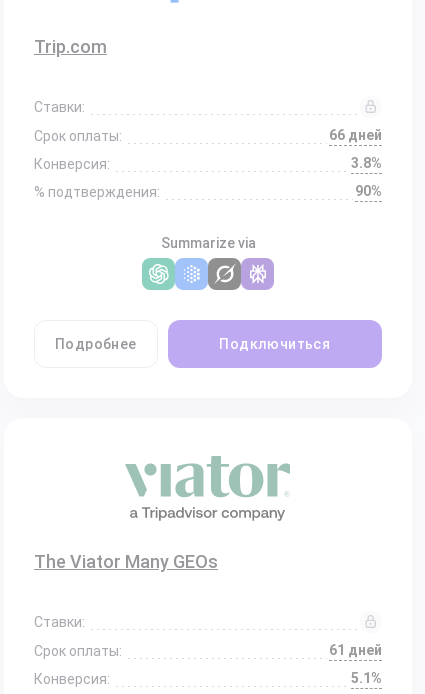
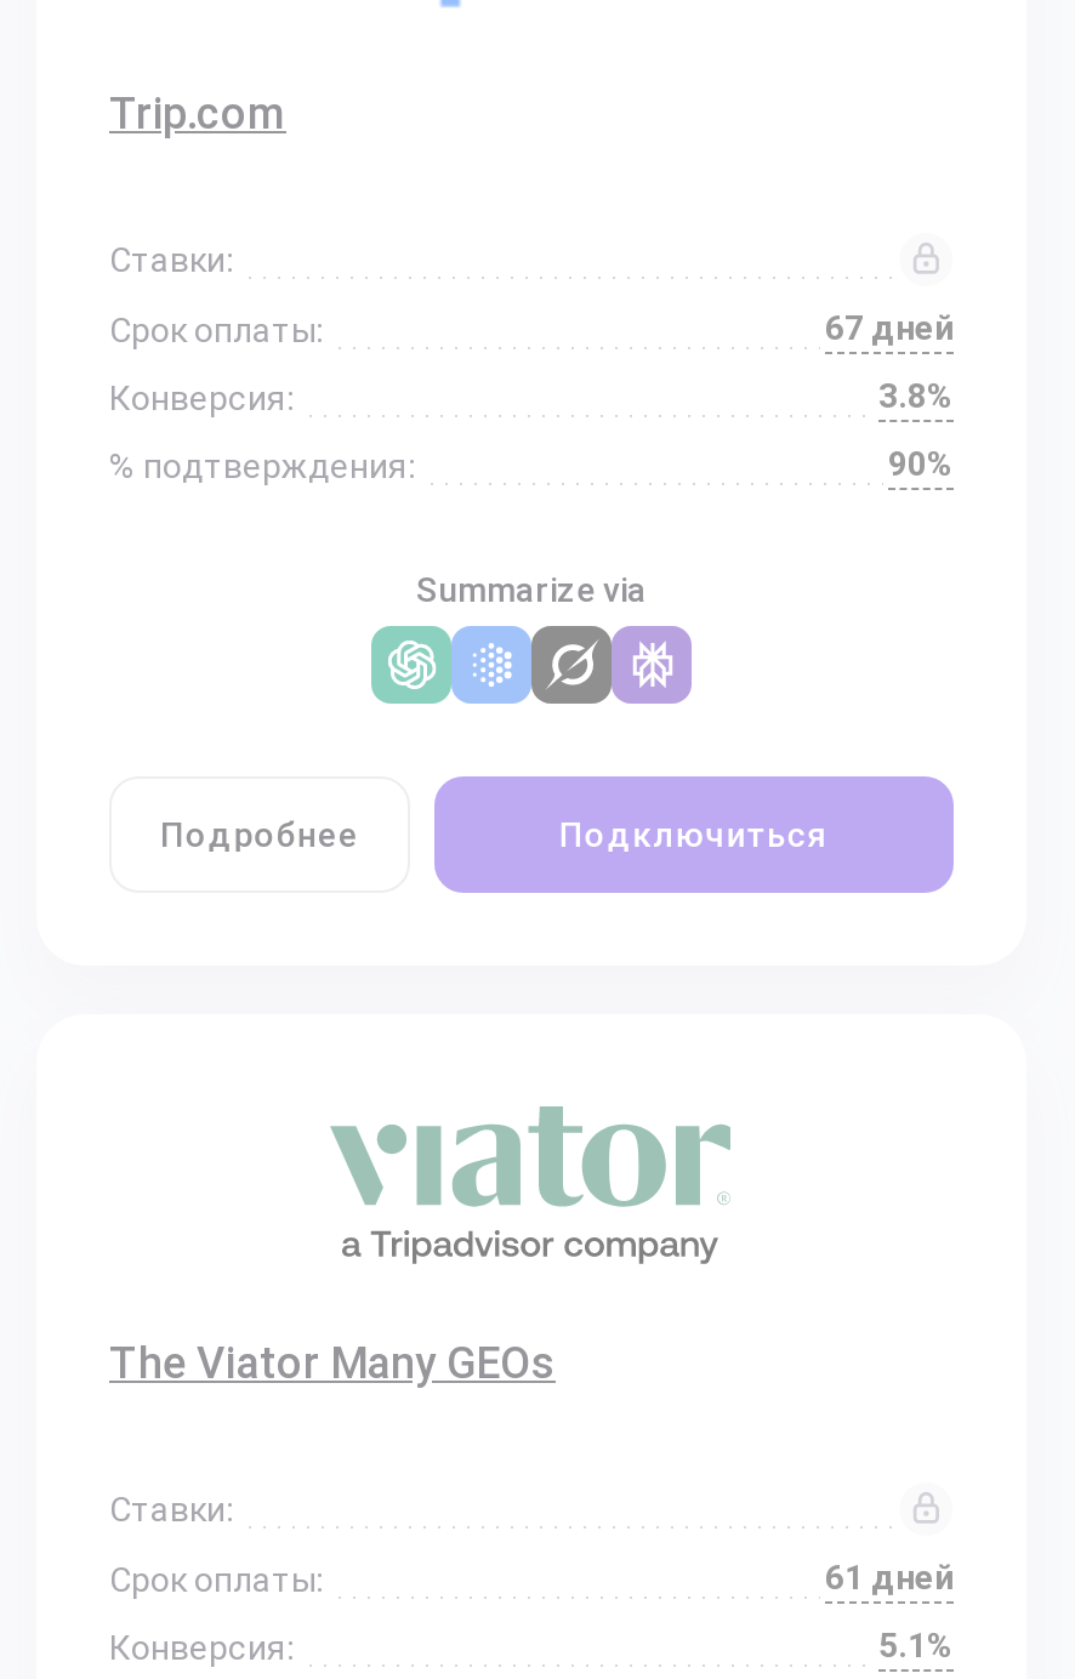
[329,127,382,143] 66 дней -> [825,308,954,347] 67 дней

